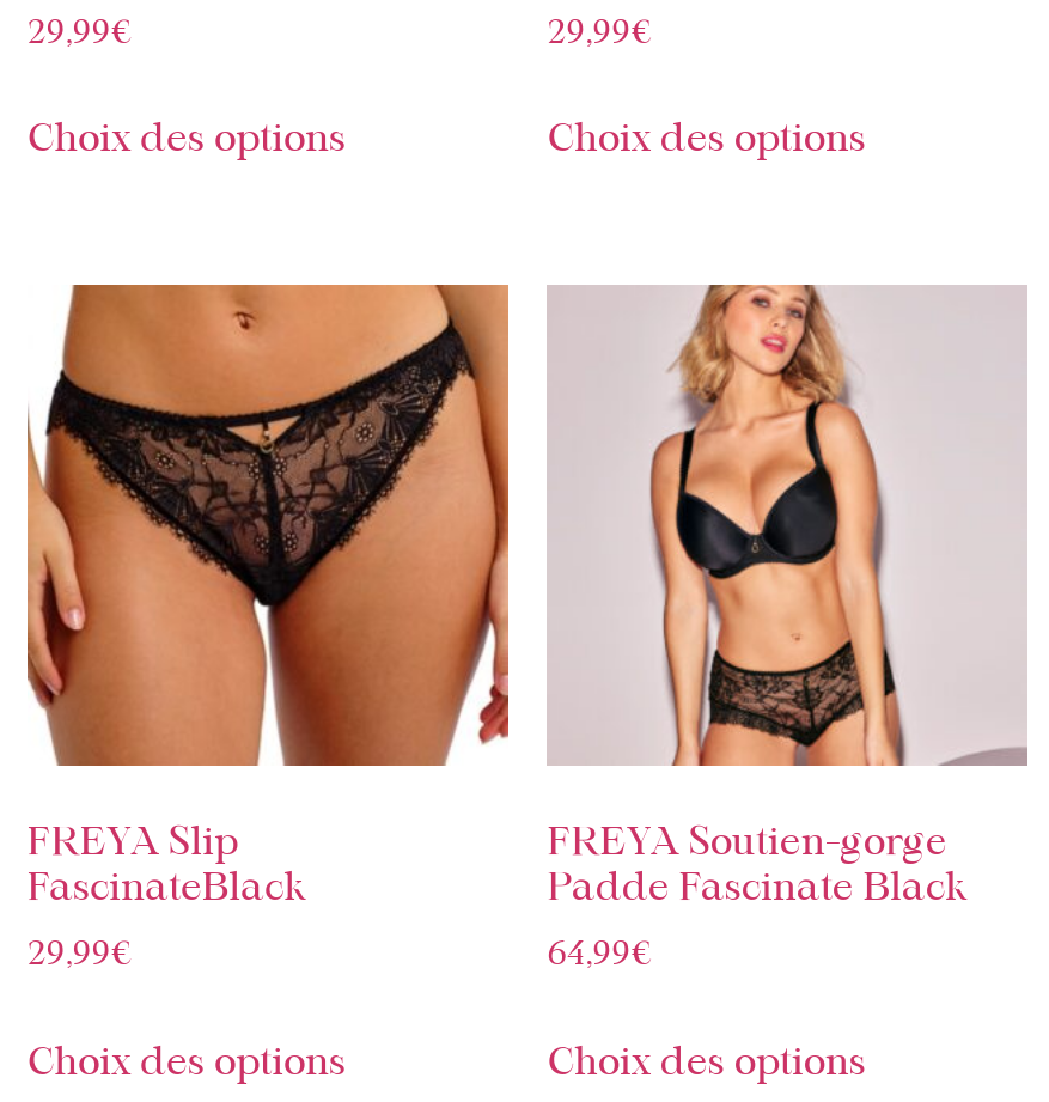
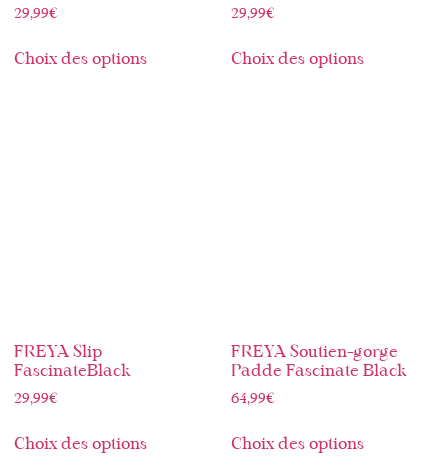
[25,281,511,769] [image] -> none
[547,281,1030,769] [image] -> none

